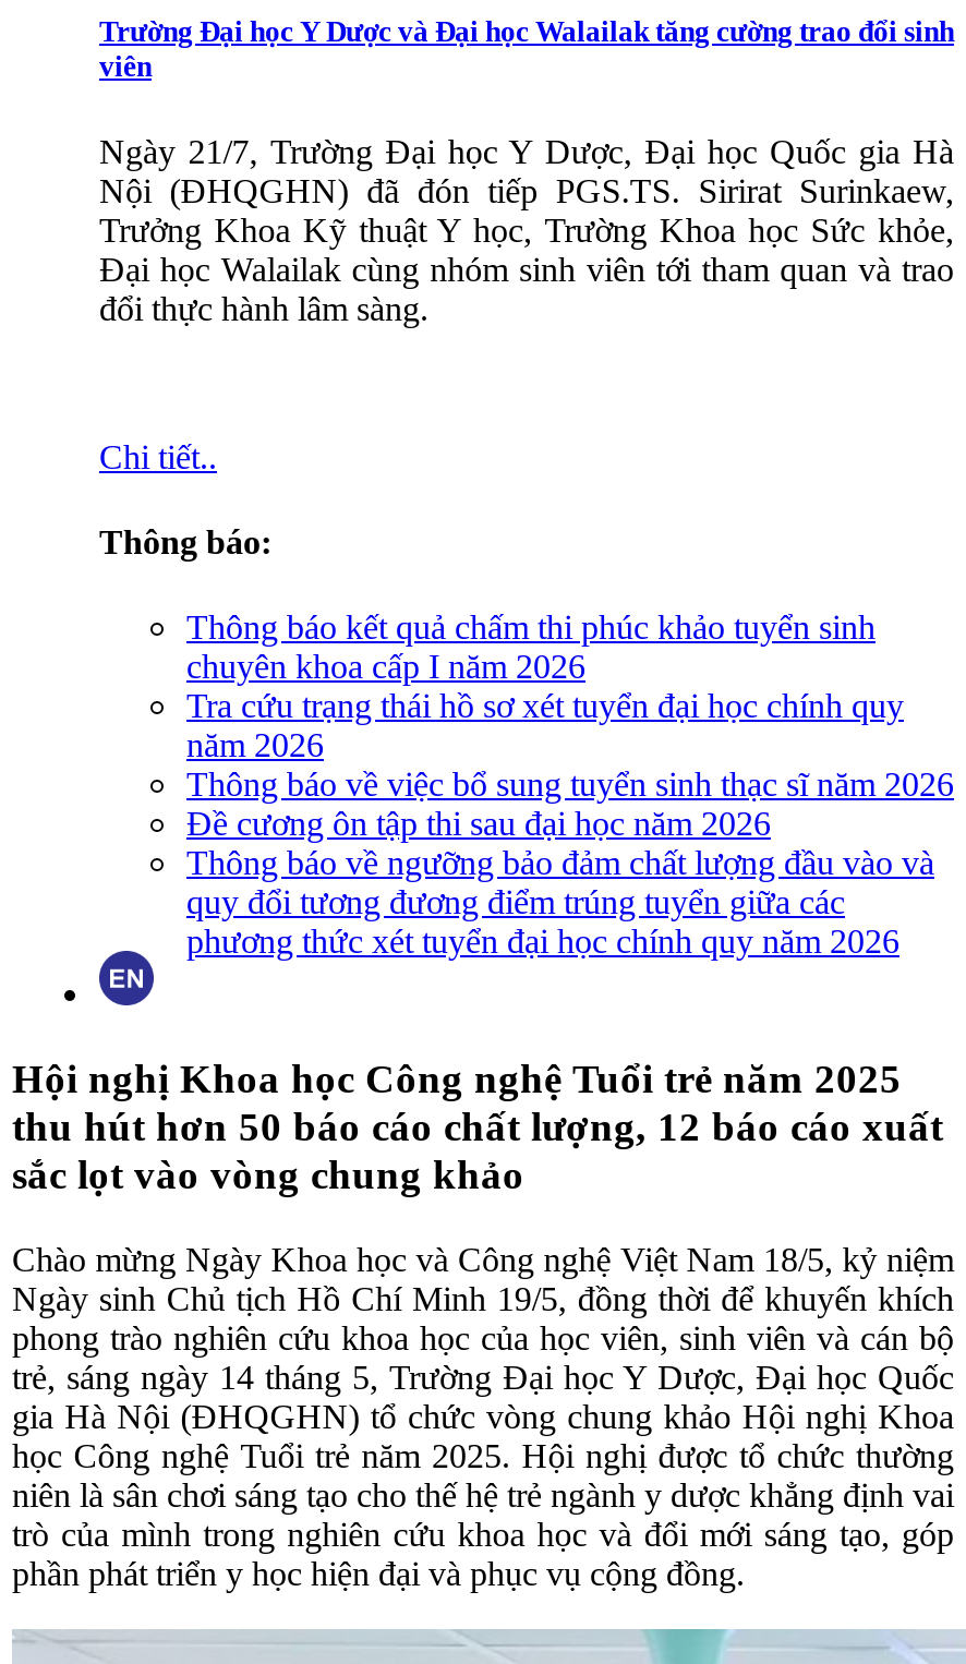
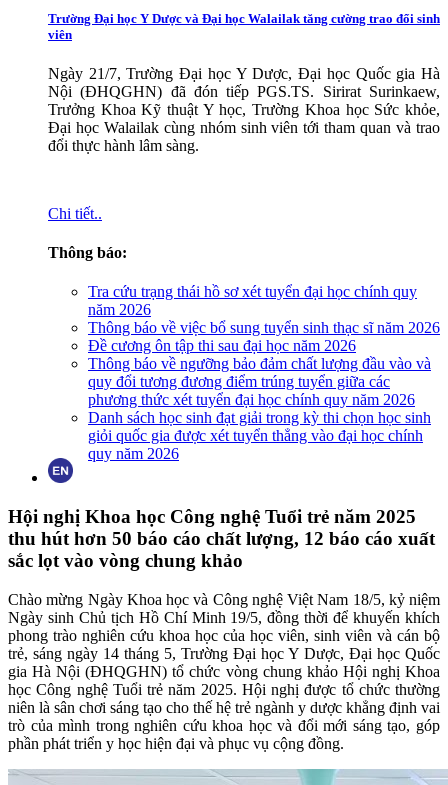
[186,609,876,686] Thông báo kết quả chấm thi phúc khảo tuyển sinh | chuyên khoa cấp I năm 2026 -> none
moved [186,688,954,960] -> [88,283,440,408]: Tra cứu trạng thái hồ sơ xét tuyển đại học chính quy | năm 2026 | Thông báo về việc bổ sung tuyển sinh thạc sĩ năm 2026 | Đề cương ôn tập thi sau đại học năm 2026 | Thông báo về ngưỡng bảo đảm chất lượng đầu vào và | quy đổi tương đương điểm trúng tuyển giữa các | phương thức xét tuyển đại học chính quy năm 2026
none -> [88,409,431,462] Danh sách học sinh đạt giải trong kỳ thi chọn học sinh | giỏi quốc gia được xét tuyển thẳng vào đại học chính | quy năm 2026

